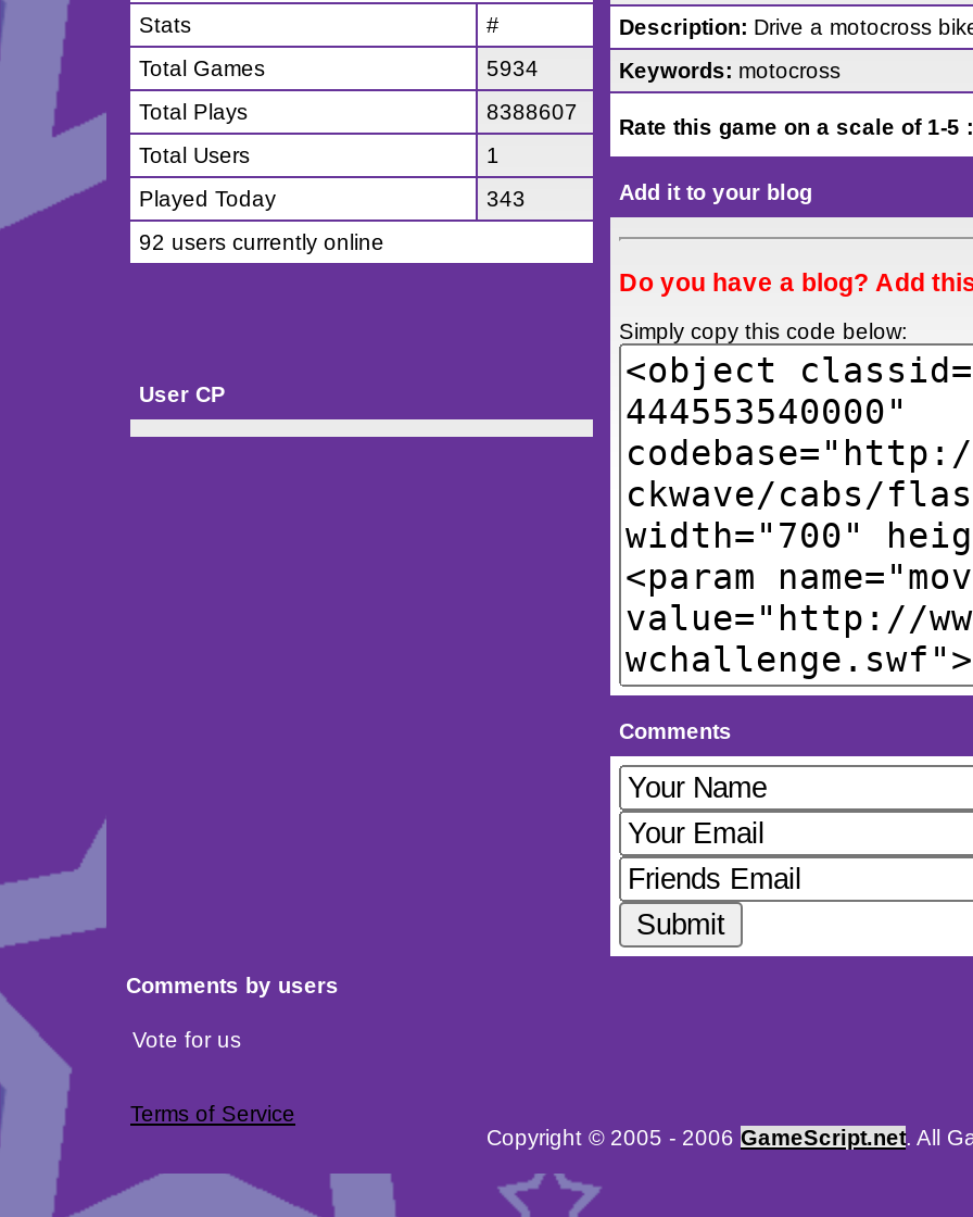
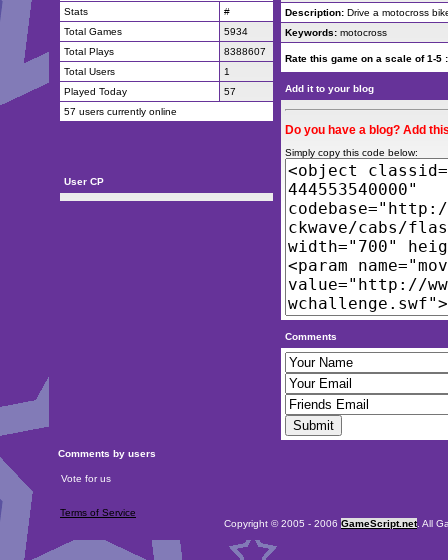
[486,187,526,211] 343 -> [224,86,236,97] 57
[139,230,384,254] 92 users currently online -> [64,106,177,117] 57 users currently online

